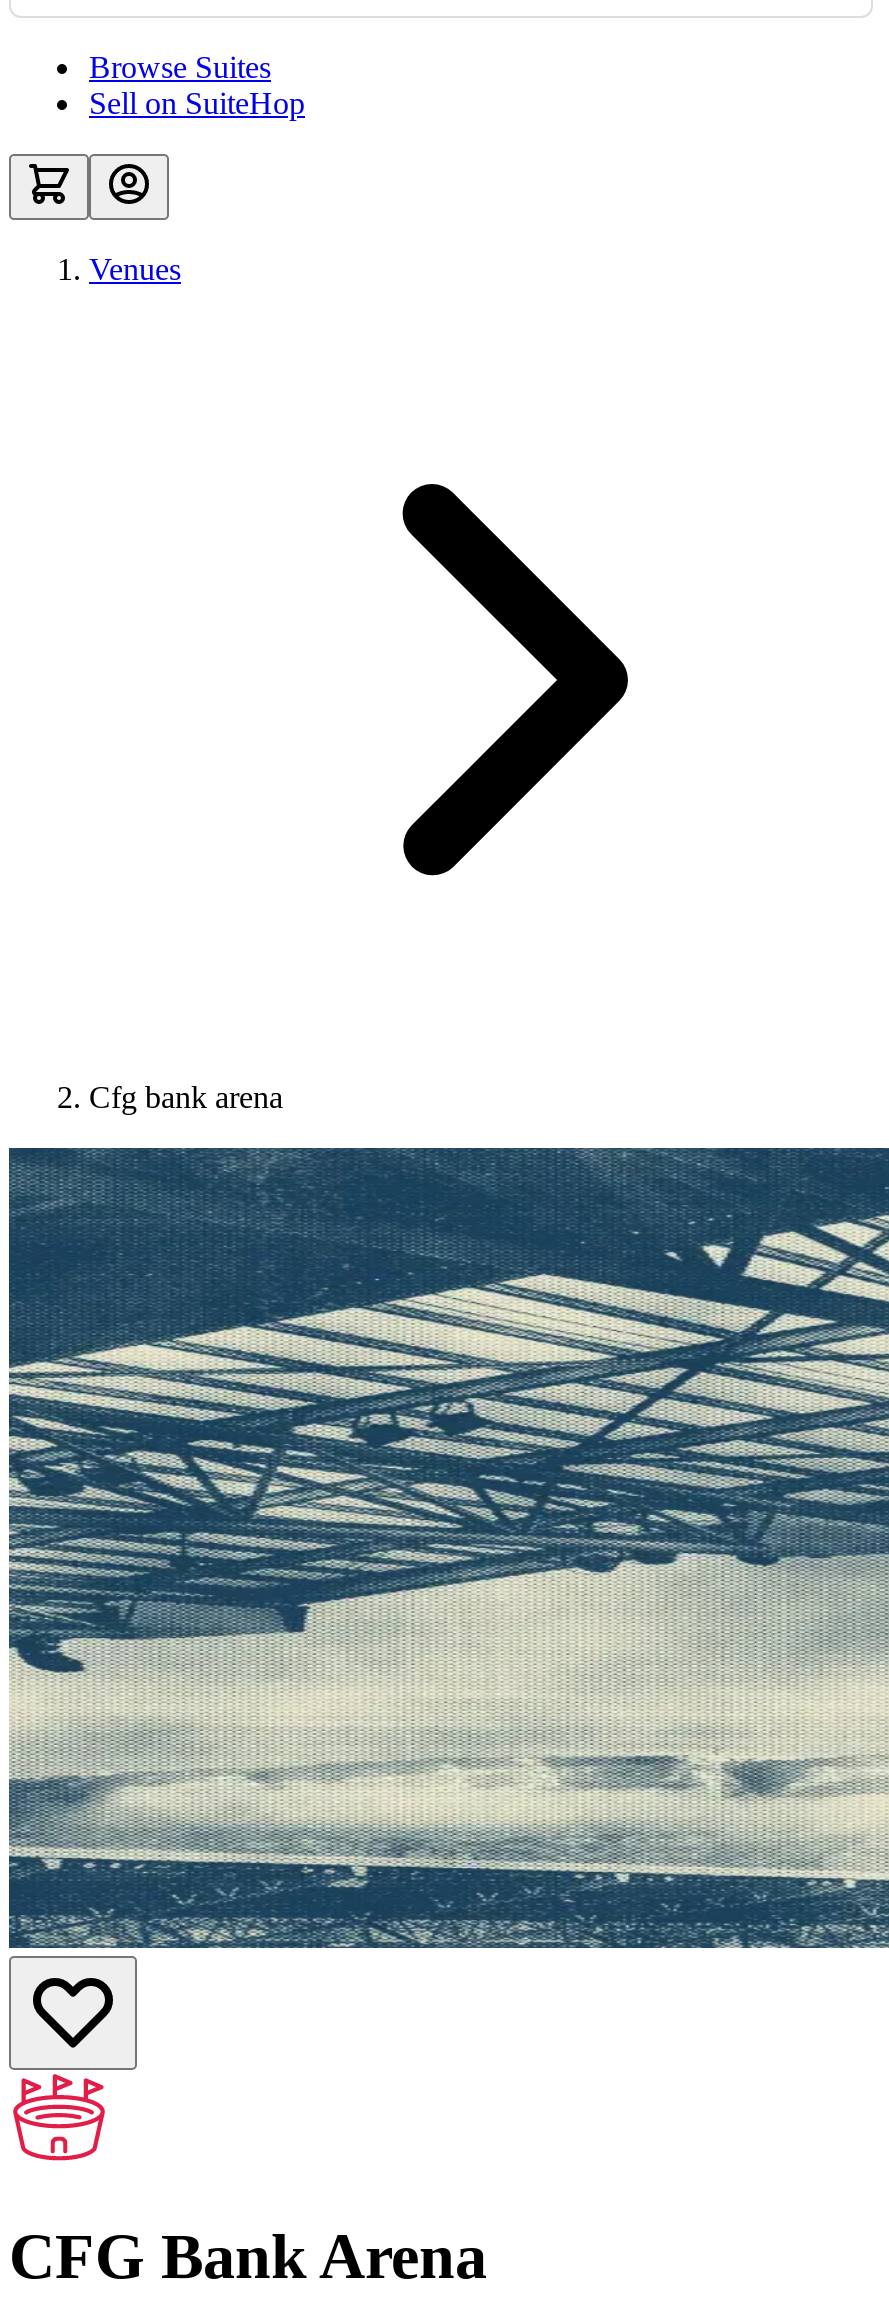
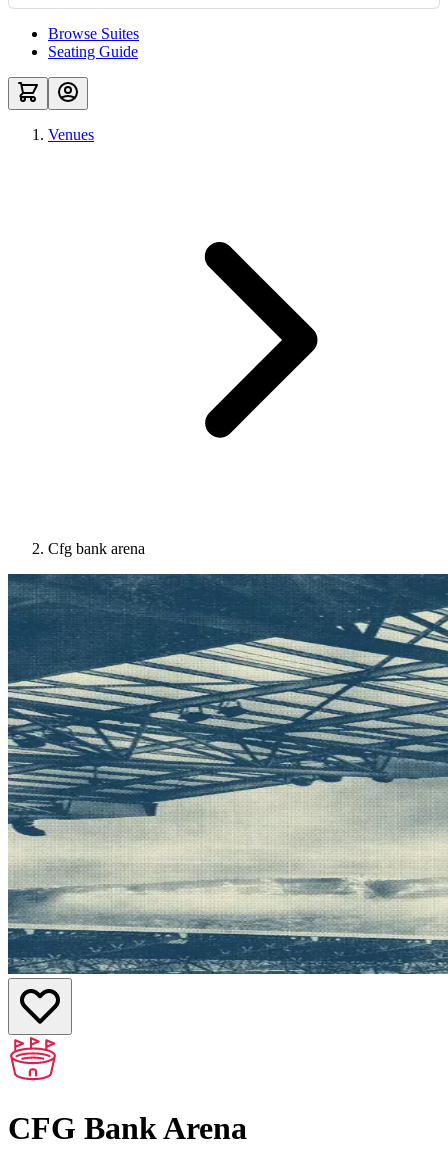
[89,86,305,120] Sell on SuiteHop -> [48,43,138,60] Seating Guide

